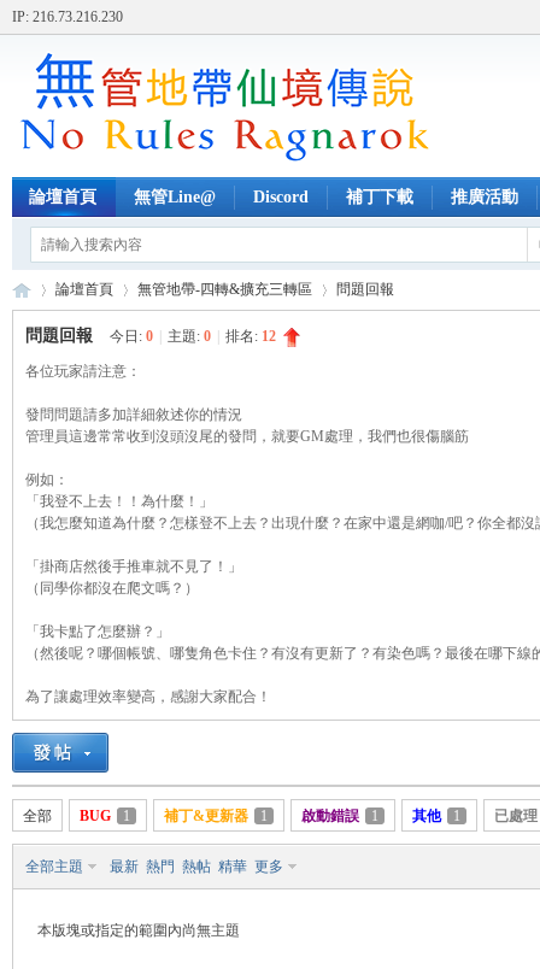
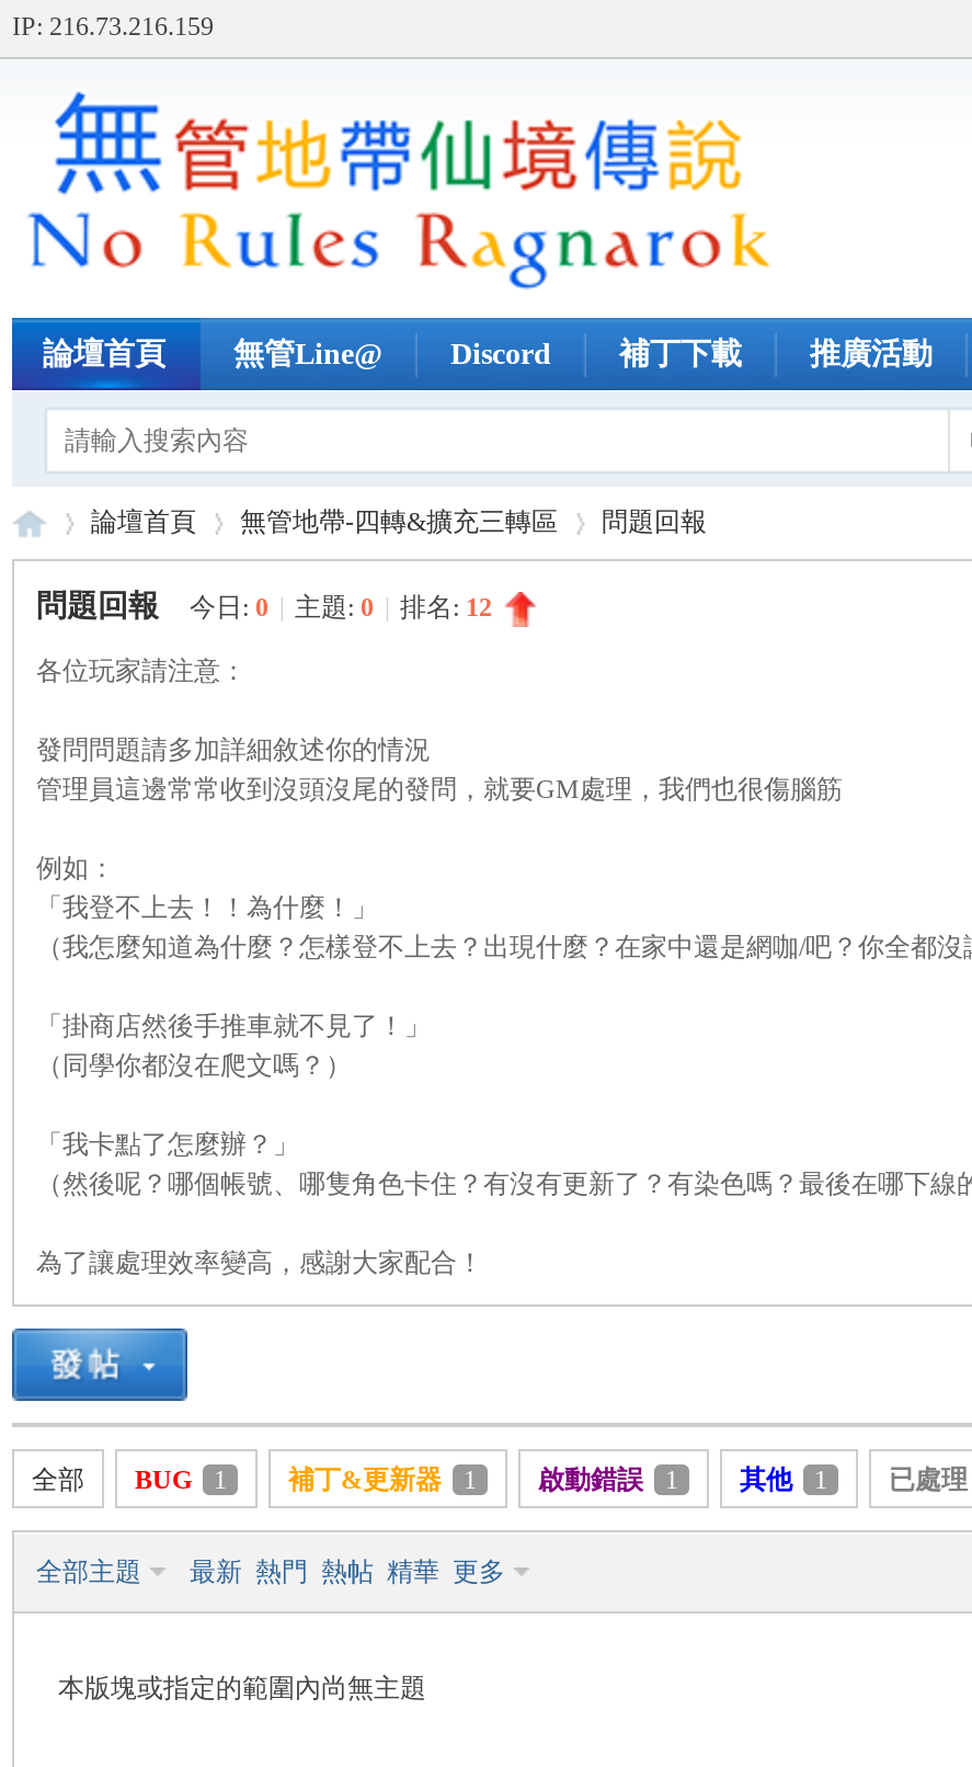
[12,8,123,25] IP: 216.73.216.230 -> [12,11,214,42] IP: 216.73.216.159

